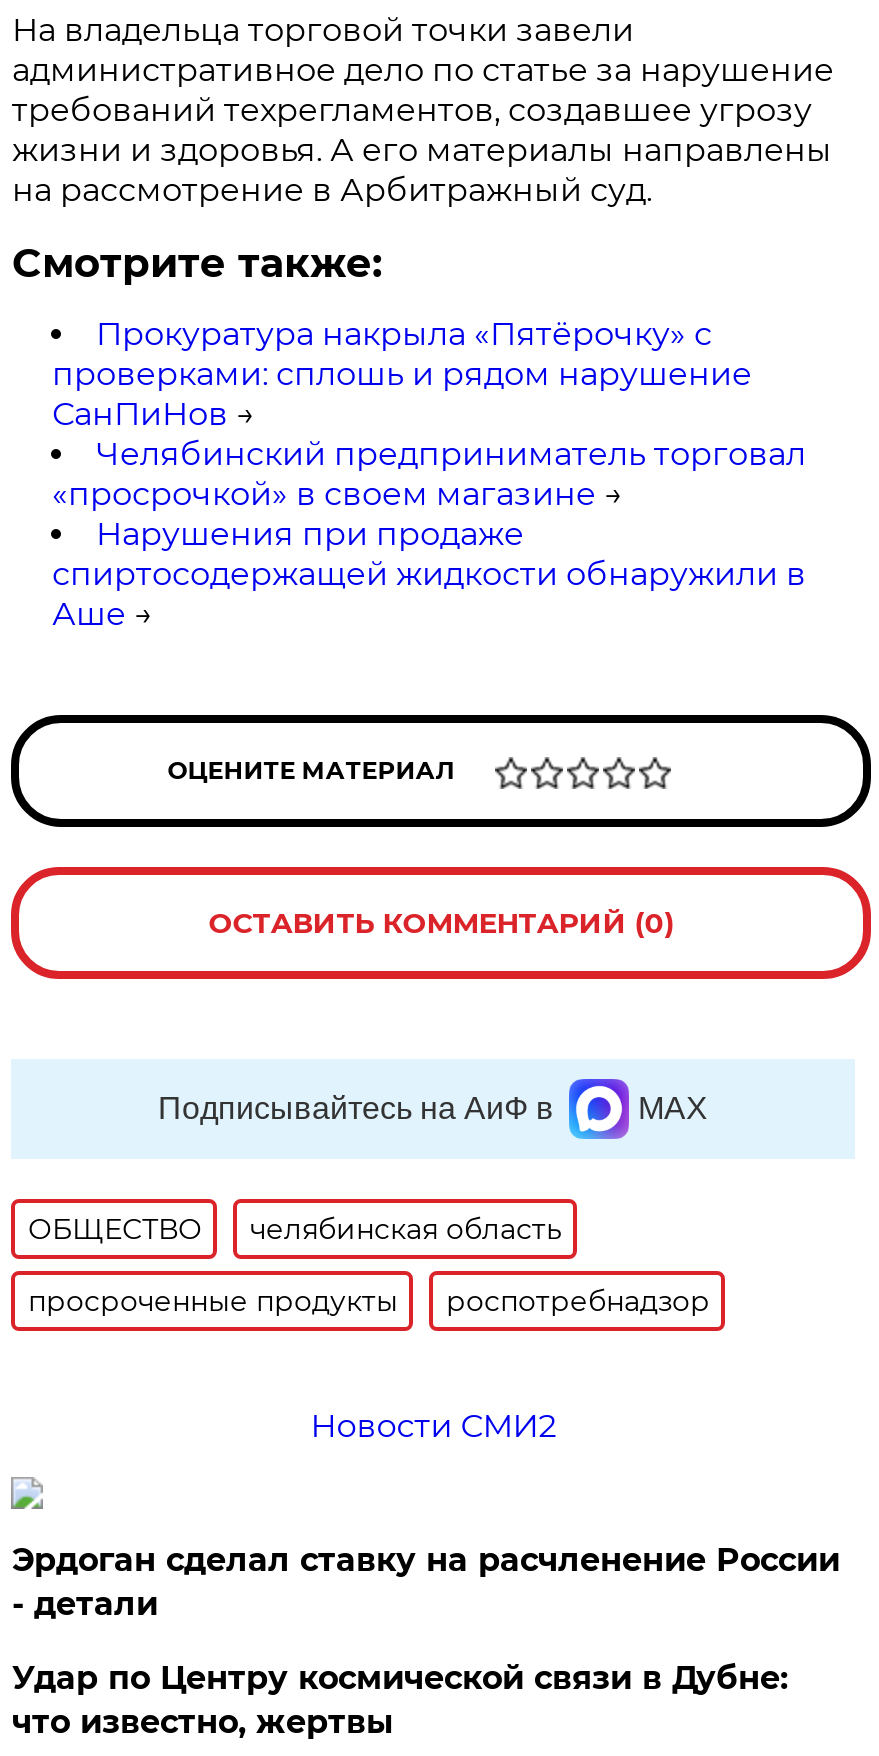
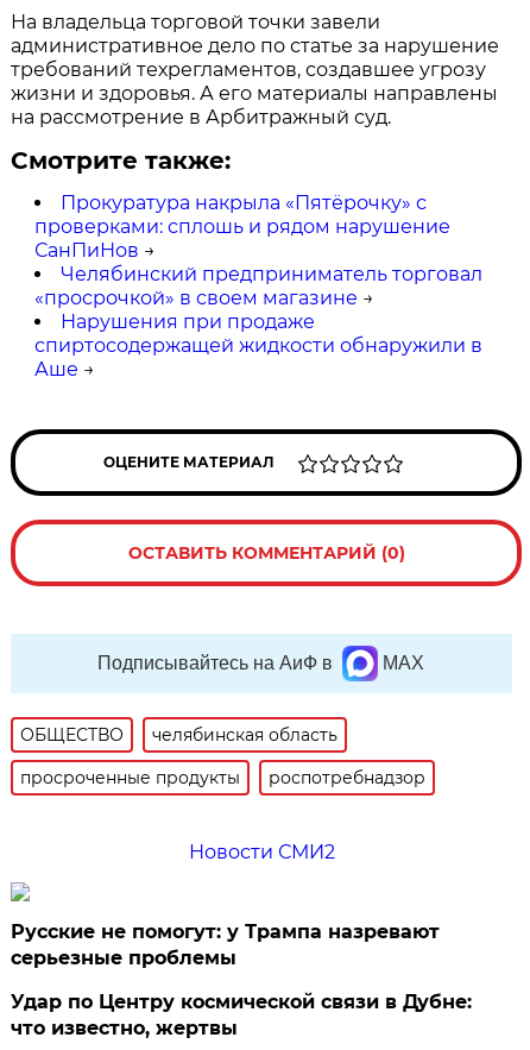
[12,1541,840,1623] Эрдоган сделал ставку на расчленение России | - детали -> [11,920,440,969] Русские не помогут: у Трампа назревают | серьезные проблемы

